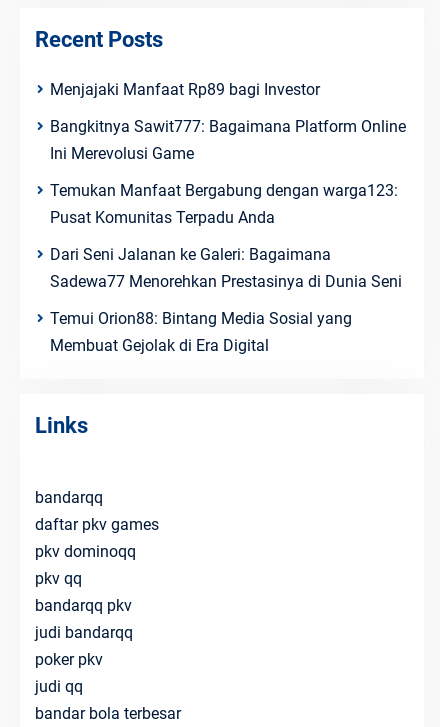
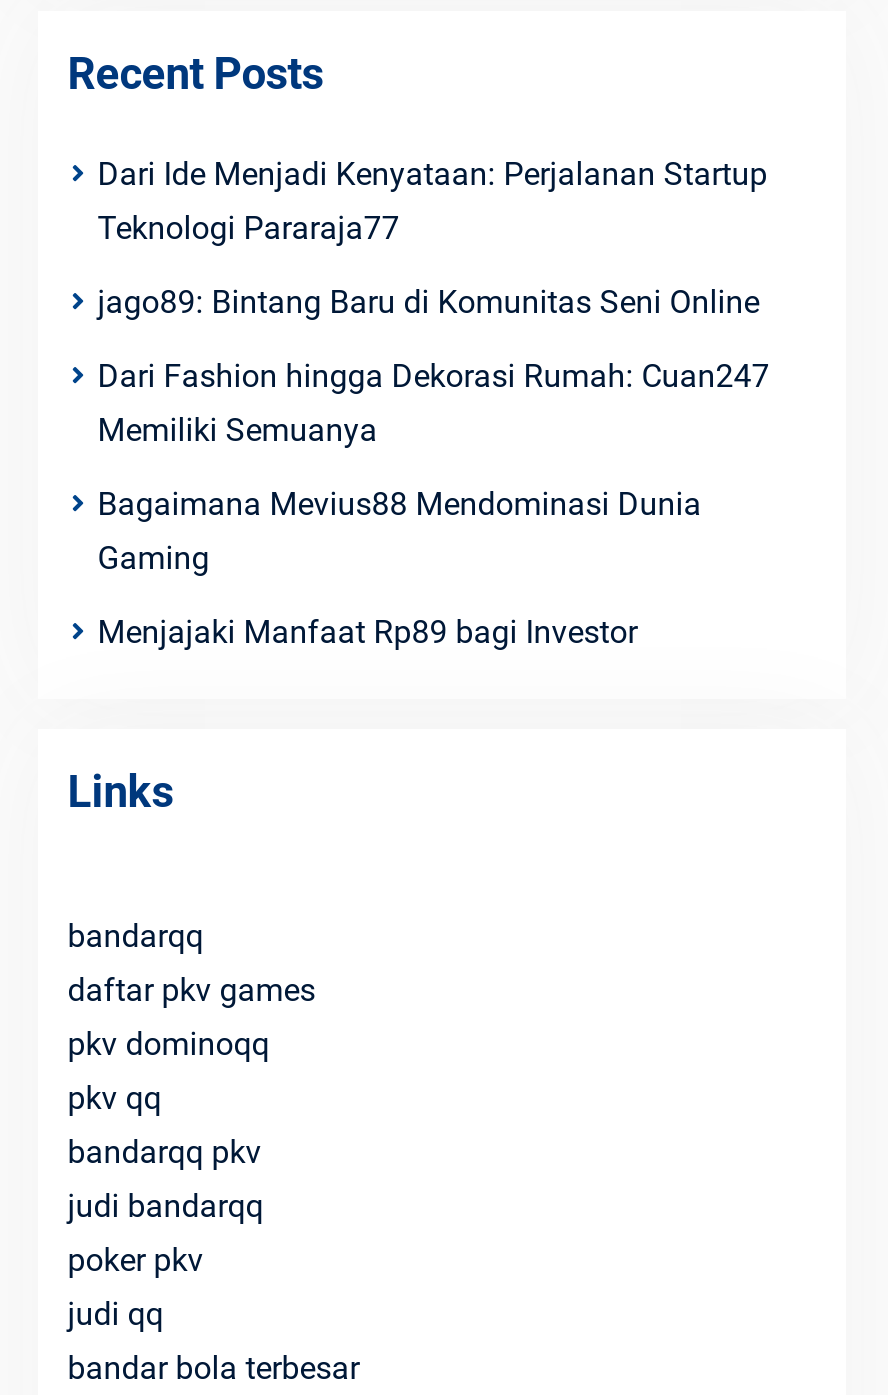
none -> [97,155,769,577] Dari Ide Menjadi Kenyataan: Perjalanan Startup | Teknologi Pararaja77 | jago89: Bintang Baru di Komunitas Seni Online | Dari Fashion hingga Dekorasi Rumah: Cuan247 | Memiliki Semuanya | Bagaimana Mevius88 Mendominasi Dunia | Gaming
moved [50,80,320,99] -> [97,613,637,651]: Menjajaki Manfaat Rp89 bagi Investor
[50,117,406,355] Bangkitnya Sawit777: Bagaimana Platform Online | Ini Merevolusi Game | Temukan Manfaat Bergabung dengan warga123: | Pusat Komunitas Terpadu Anda | Dari Seni Jalanan ke Galeri: Bagaimana | Sadewa77 Menorehkan Prestasinya di Dunia Seni | Temui Orion88: Bintang Media Sosial yang | Membuat Gejolak di Era Digital -> none

